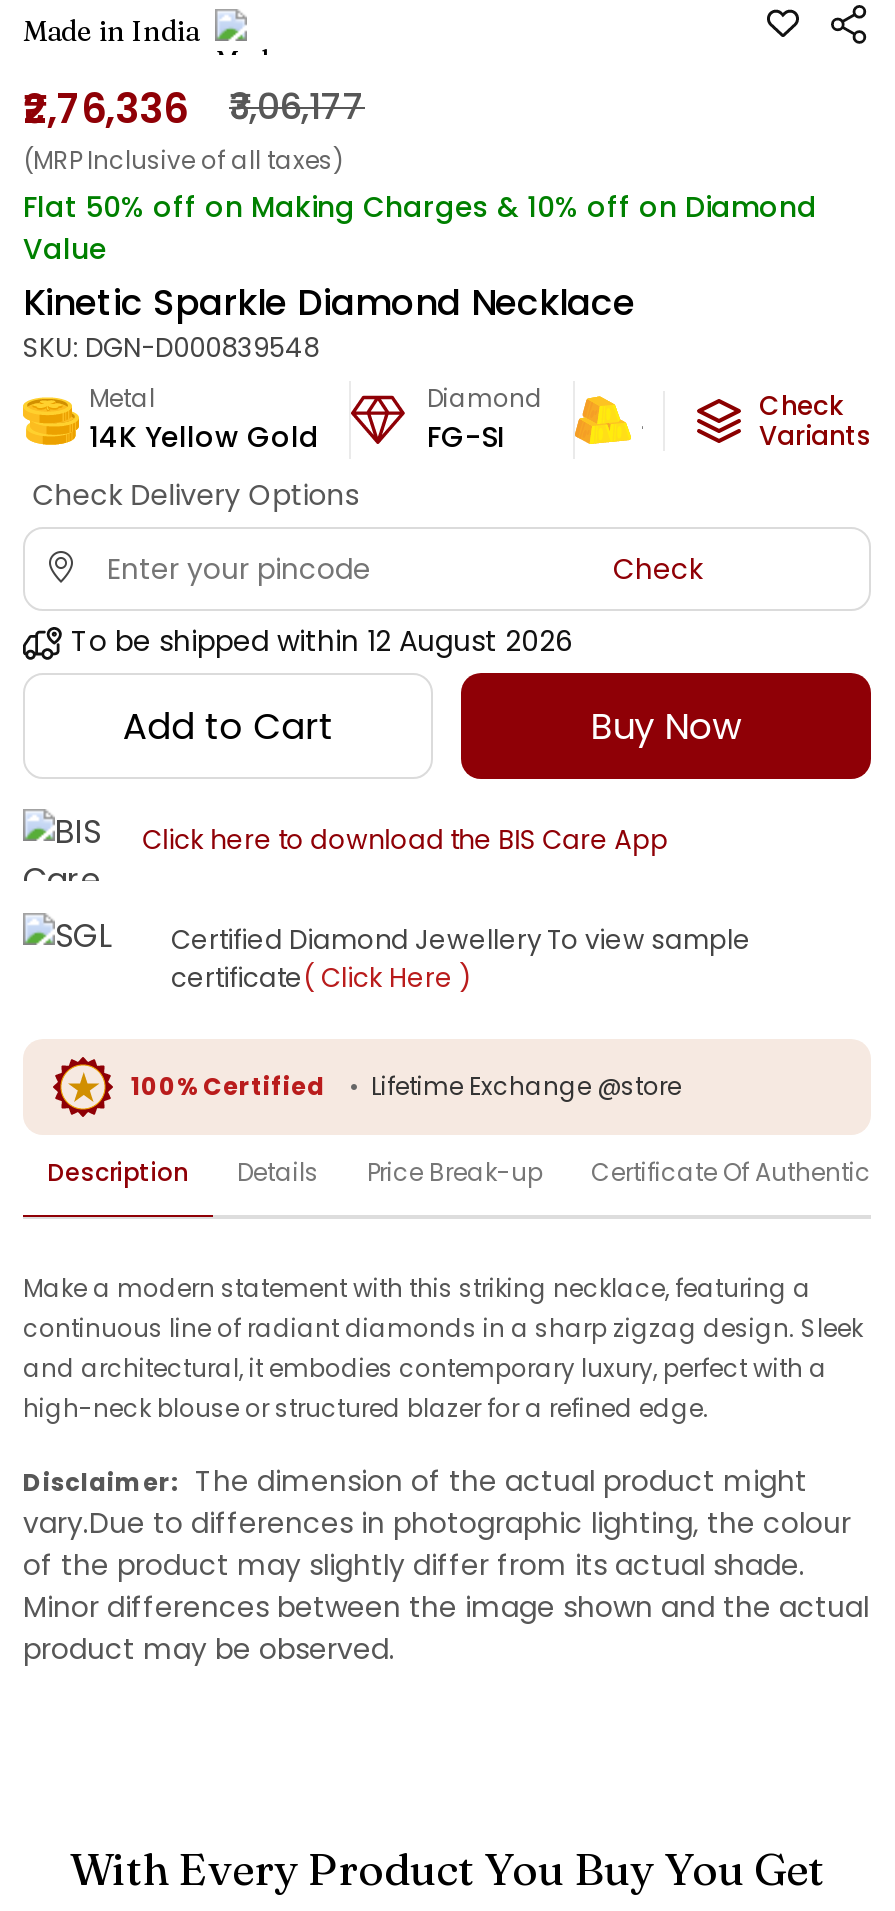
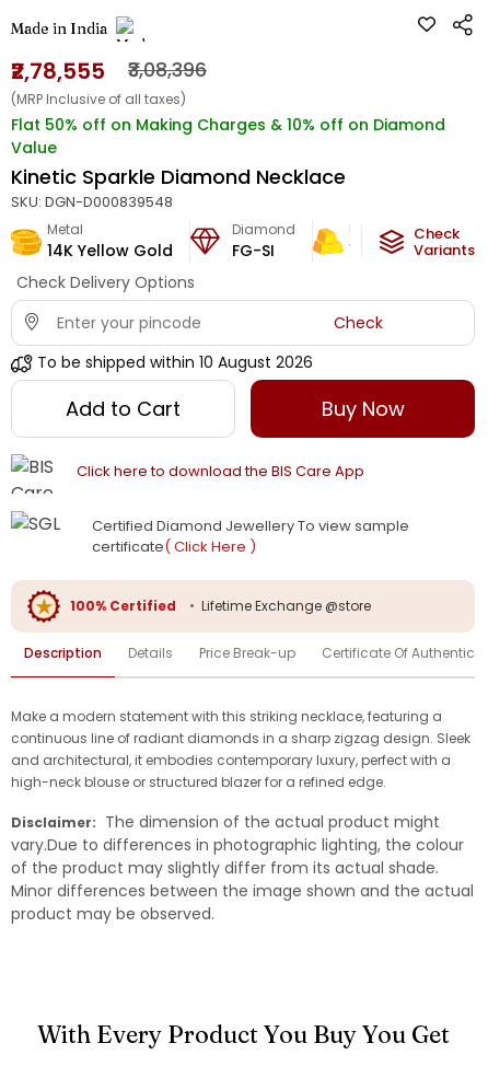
[23,81,187,137] ₹2,76,336 -> [11,56,105,86] ₹2,78,555
[229,81,365,131] ₹3,06,177 -> [128,56,207,83] ₹3,08,396
[71,621,573,661] To be shipped within 12 August 2026 -> [37,351,313,373] To be shipped within 10 August 2026

